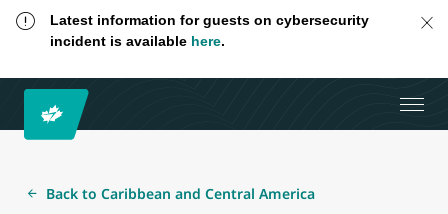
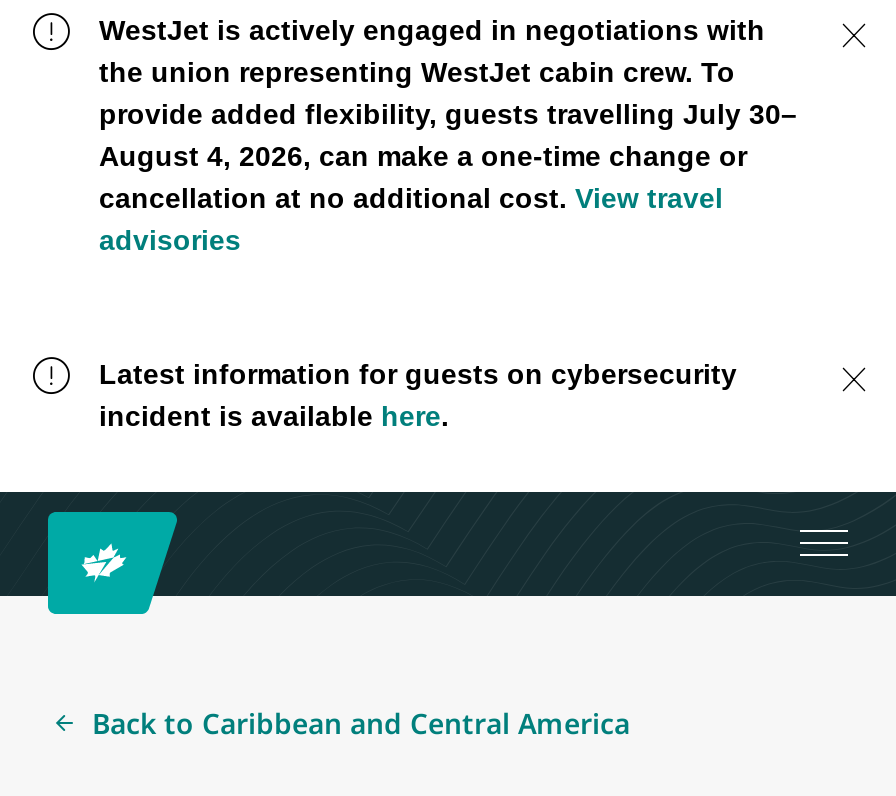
none -> [99,14,797,256] WestJet is actively engaged in negotiations with | the union representing WestJet cabin crew. To | provide added flexibility, guests travelling July 30– | August 4, 2026, can make a one-time change or | cancellation at no additional cost. View travel | advisories

